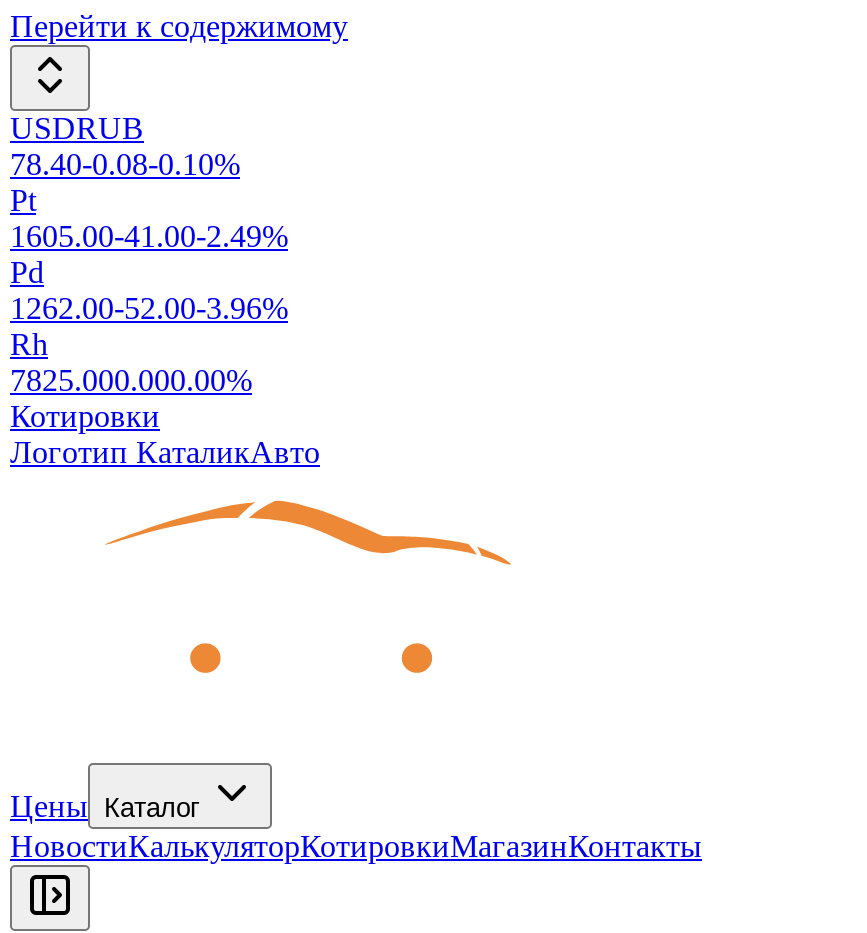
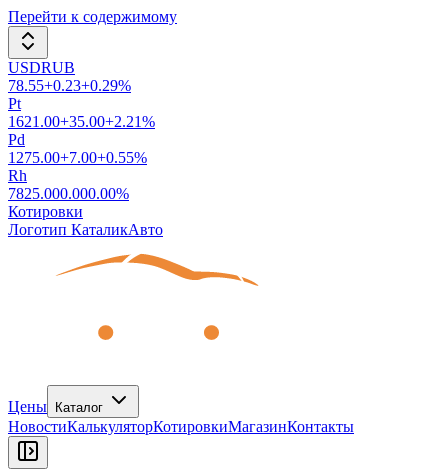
[10,147,240,181] 78.40-0.08-0.10% -> [8,77,131,94] 78.55+0.23+0.29%
[10,219,288,253] 1605.00-41.00-2.49% -> [8,113,155,130] 1621.00+35.00+2.21%
[10,291,288,325] 1262.00-52.00-3.96% -> [8,149,147,166] 1275.00+7.00+0.55%

